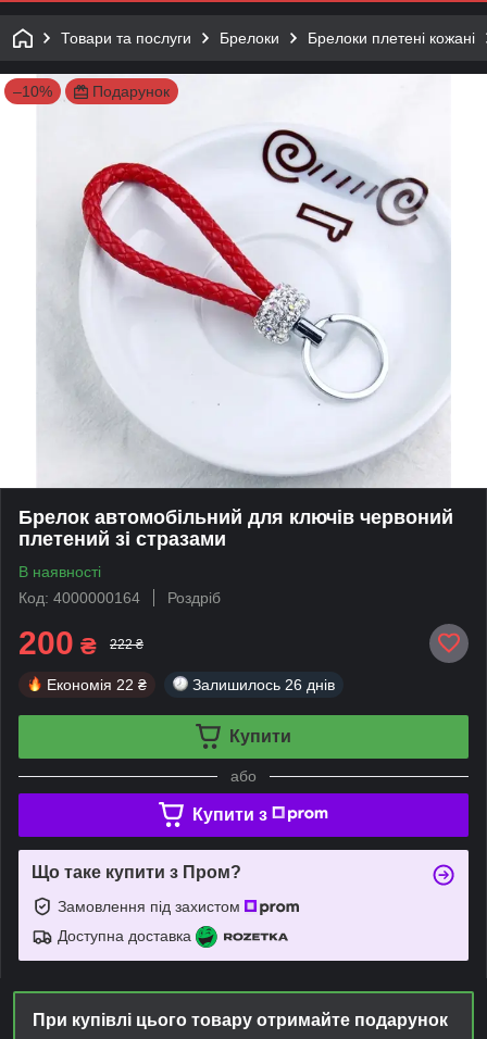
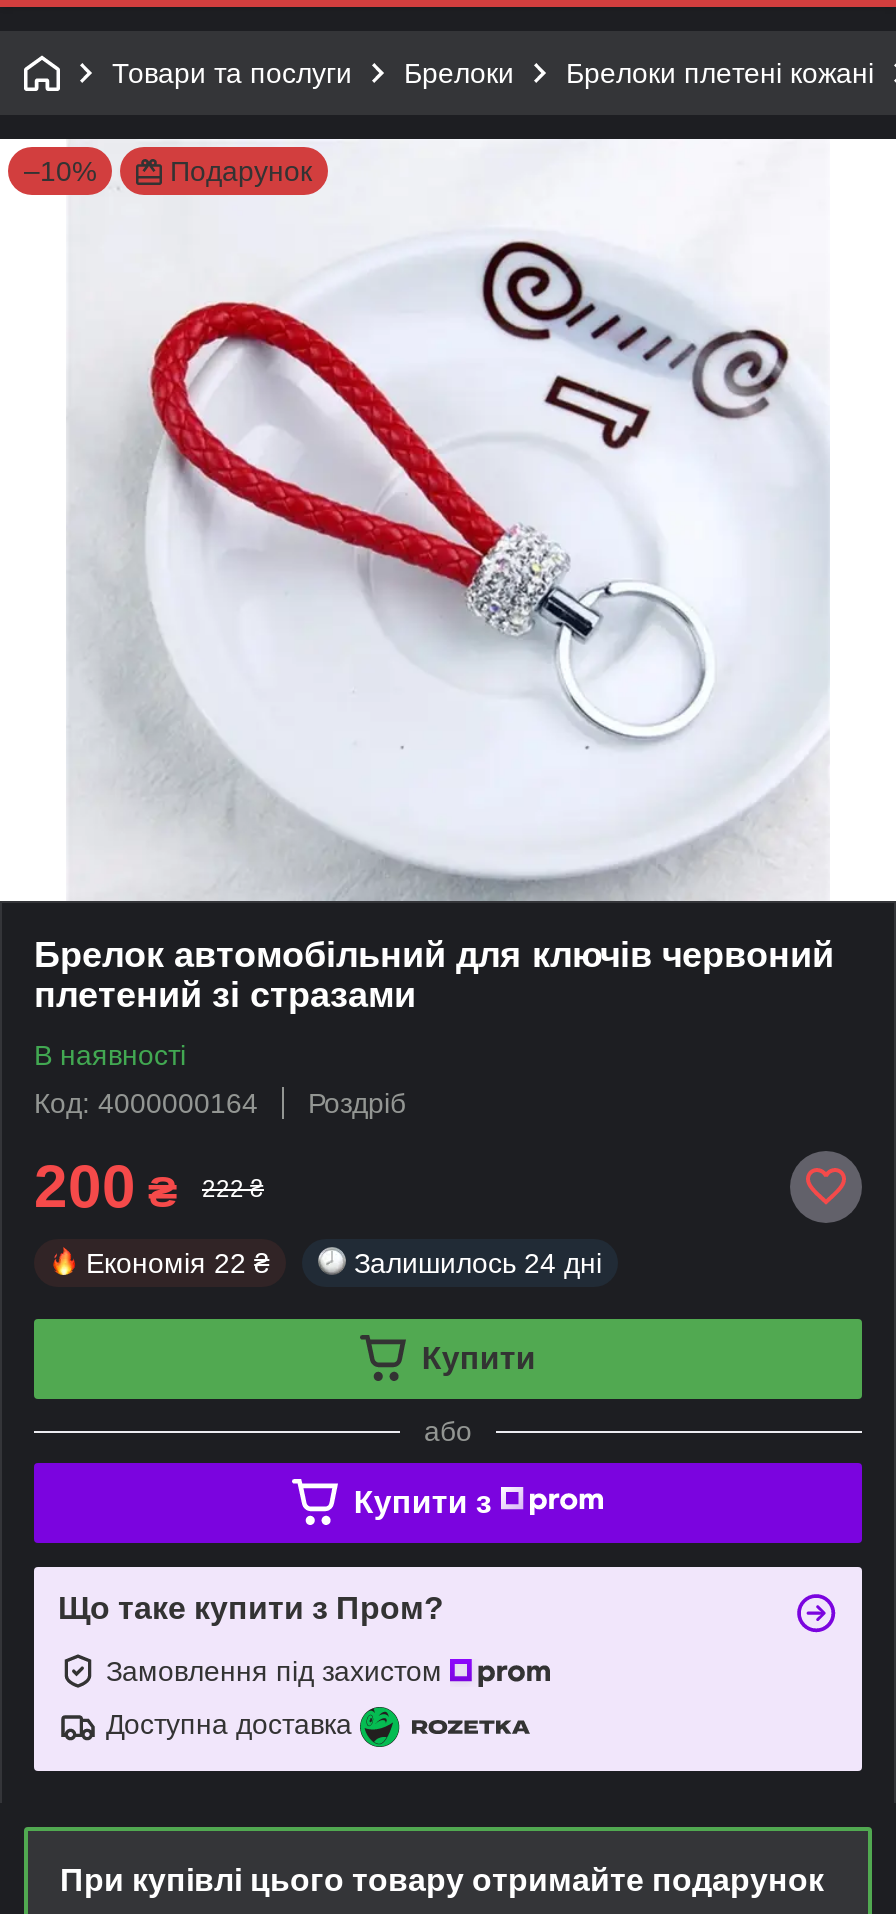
[192,676,335,693] Залишилось 26 днів -> [354,1247,602,1279] Залишилось 24 дні

